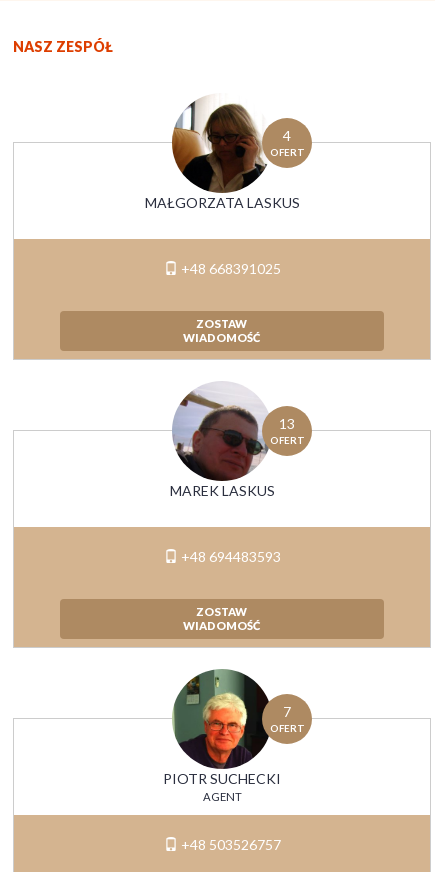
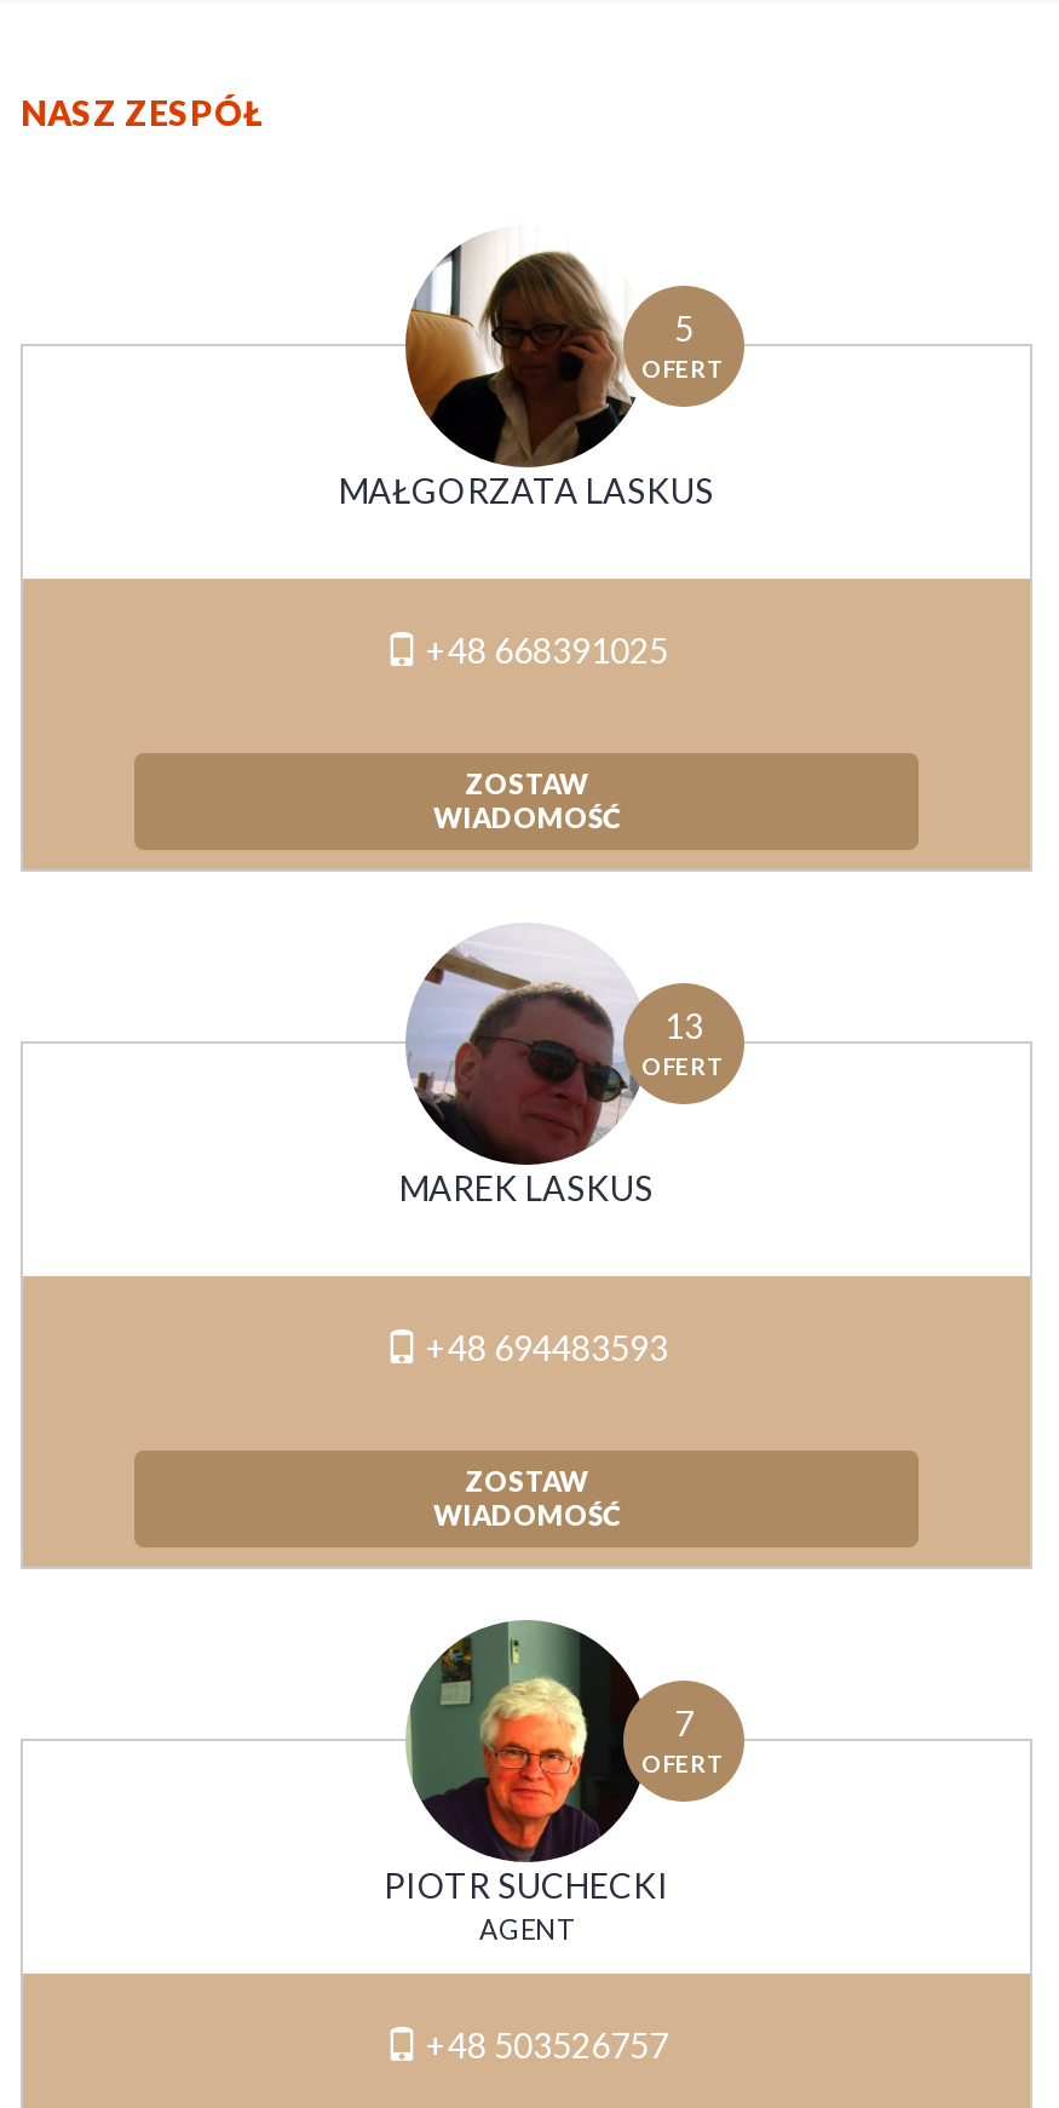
[283,127,291,144] 4 -> [674,309,693,350] 5

